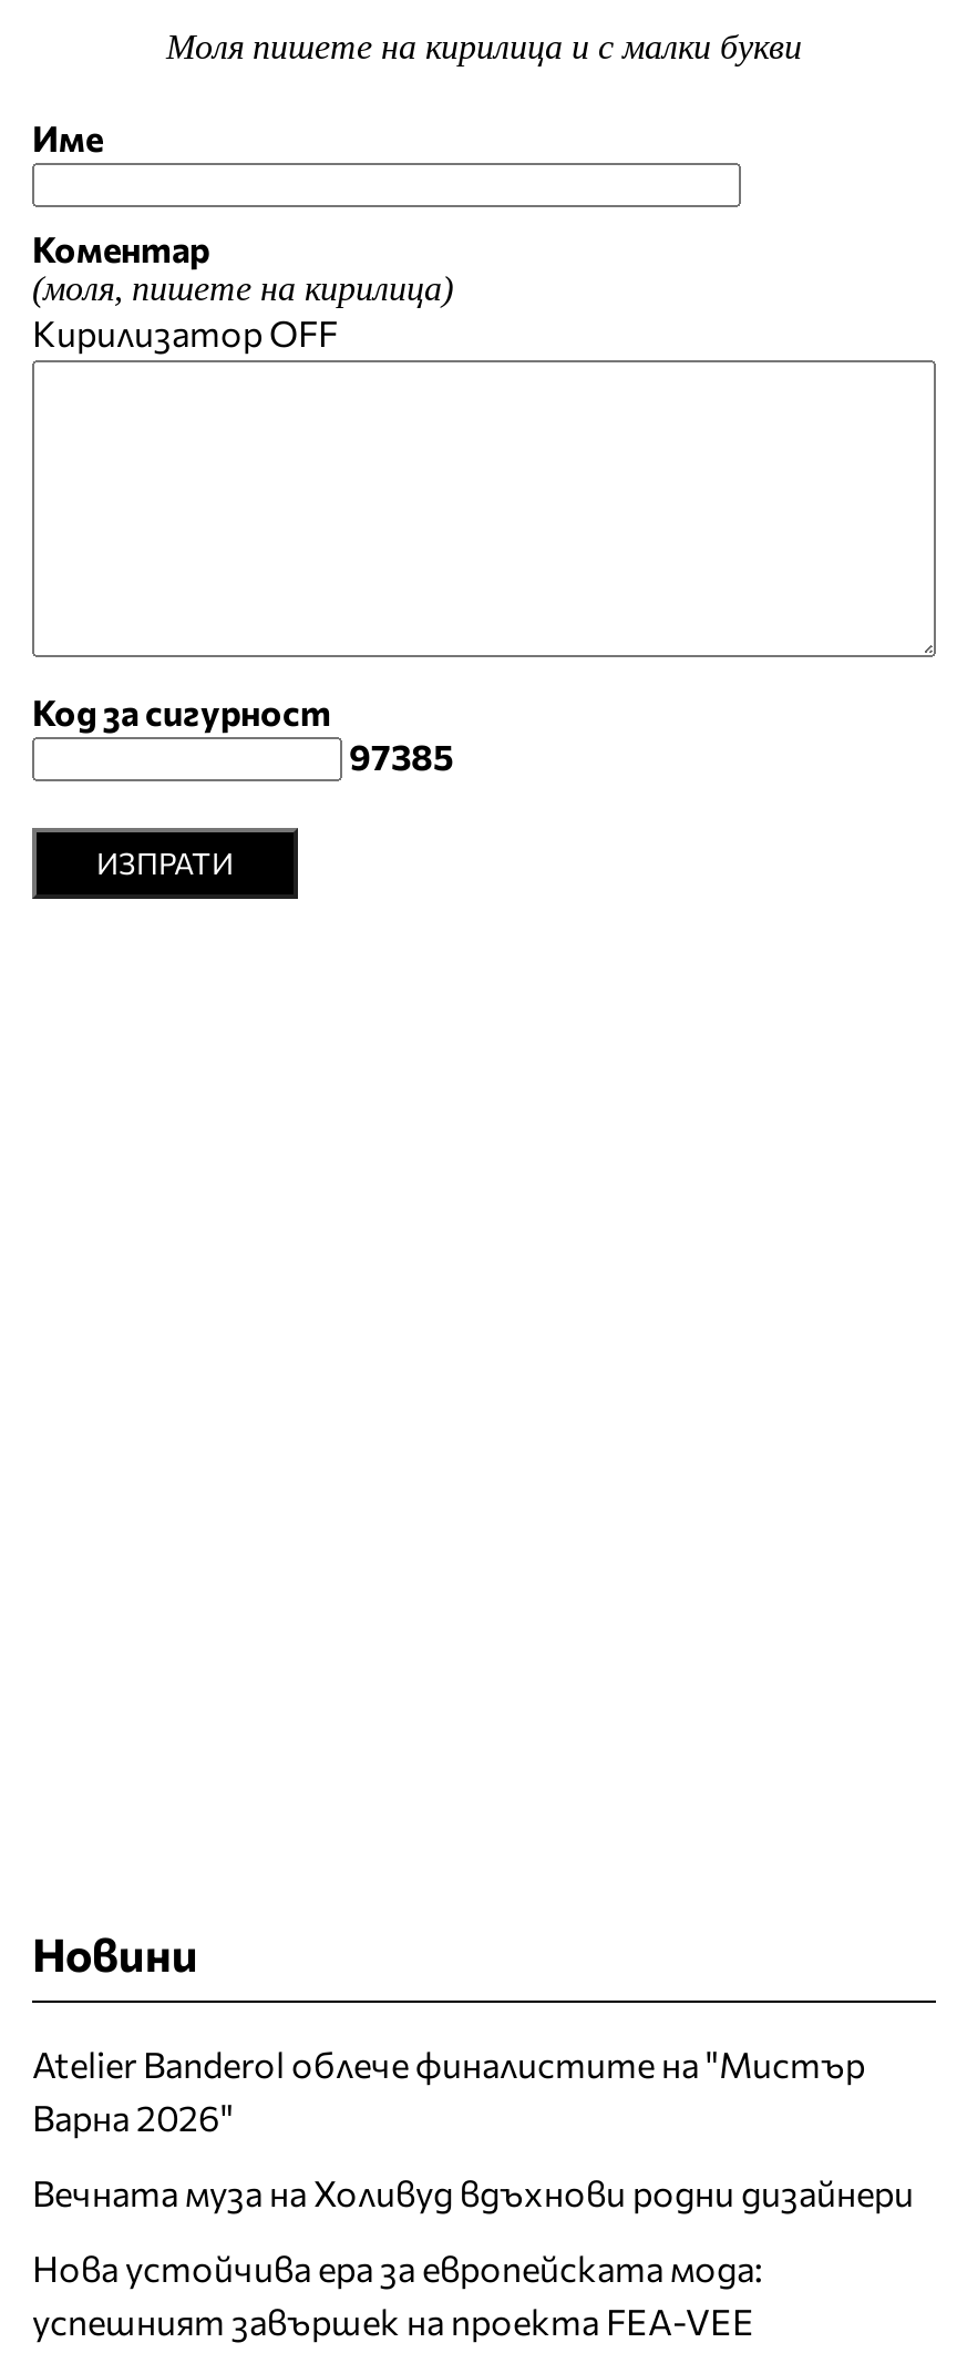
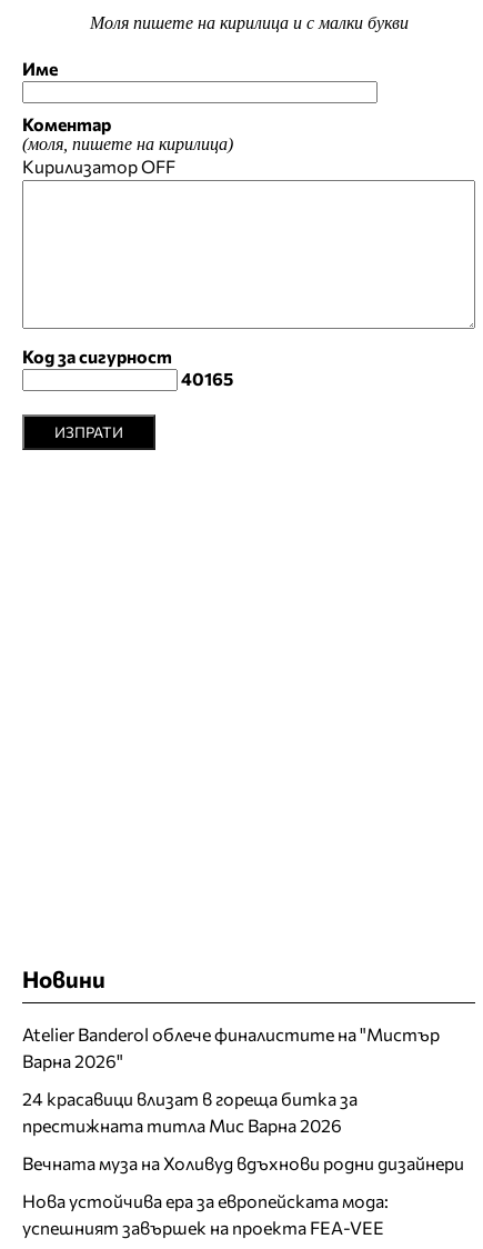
[349,734,453,776] 97385 -> [181,367,233,388] 40165
none -> [22,1087,358,1135] 24 красавици влизат в гореща битка за | престижната титла Мис Варна 2026

